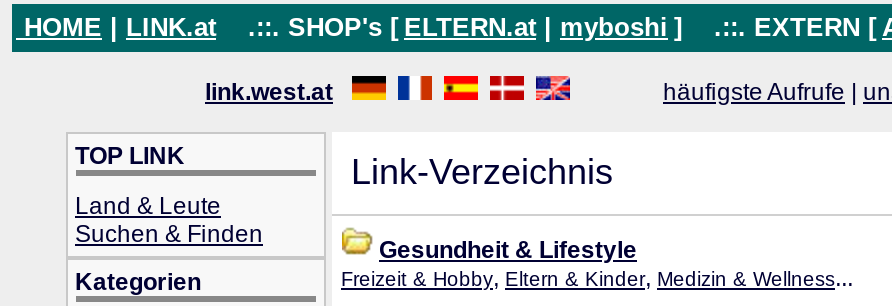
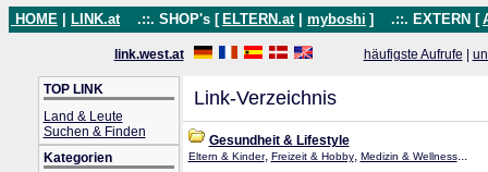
[341,264,853,292] Freizeit & Hobby, Eltern & Kinder, Medizin & Wellness... -> [188,148,467,163] Eltern & Kinder, Freizeit & Hobby, Medizin & Wellness...

